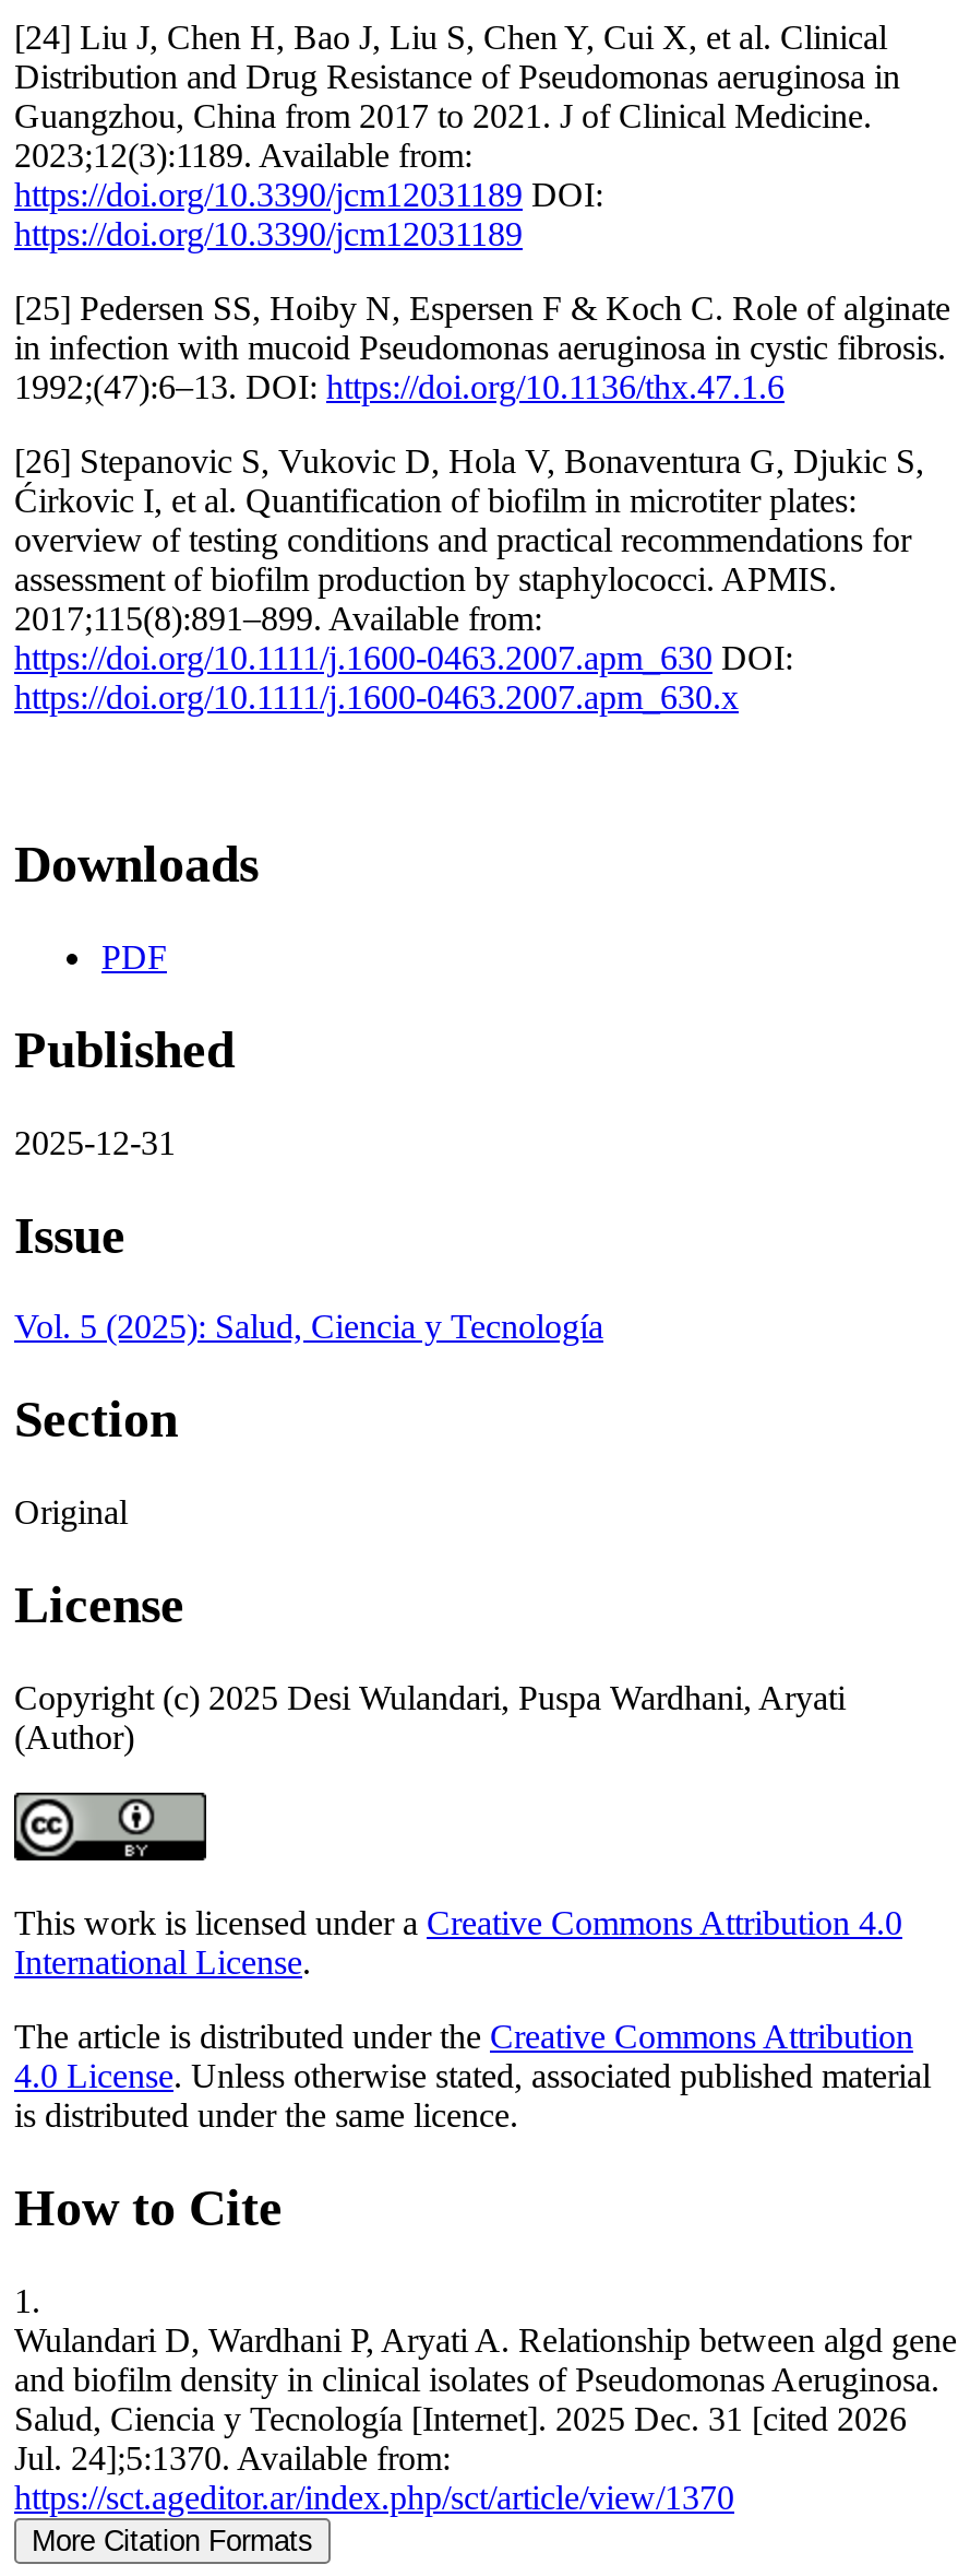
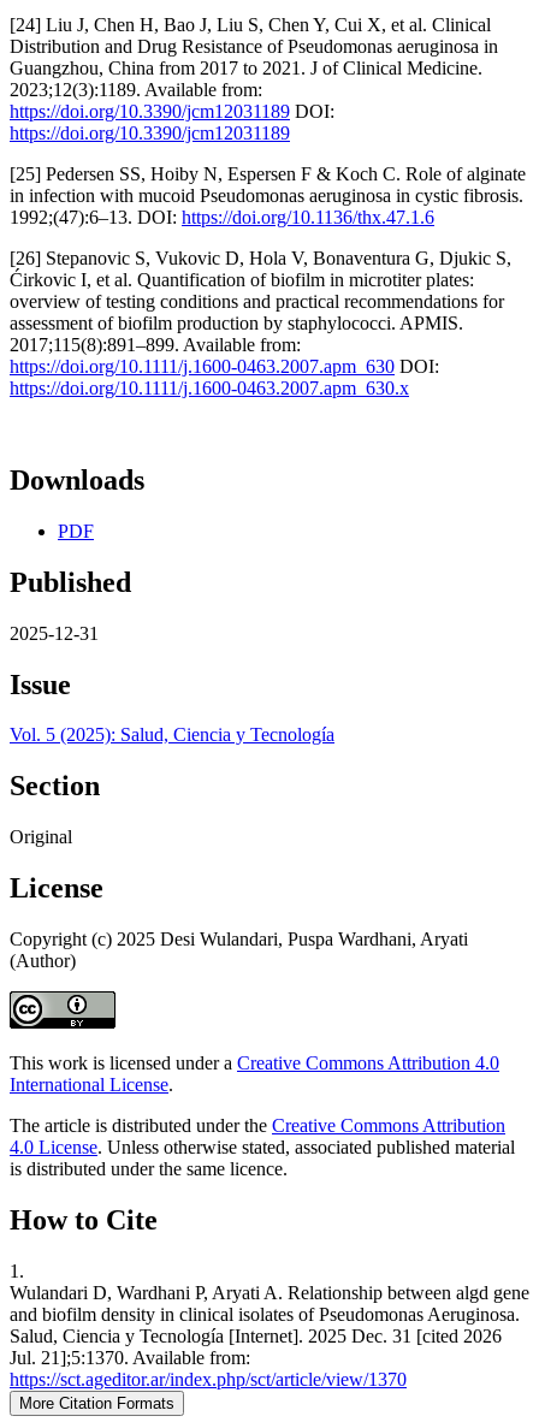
[14,2439,451,2476] Jul. 24];5:1370. Available from: -> [10,1347,250,1368] Jul. 21];5:1370. Available from:

